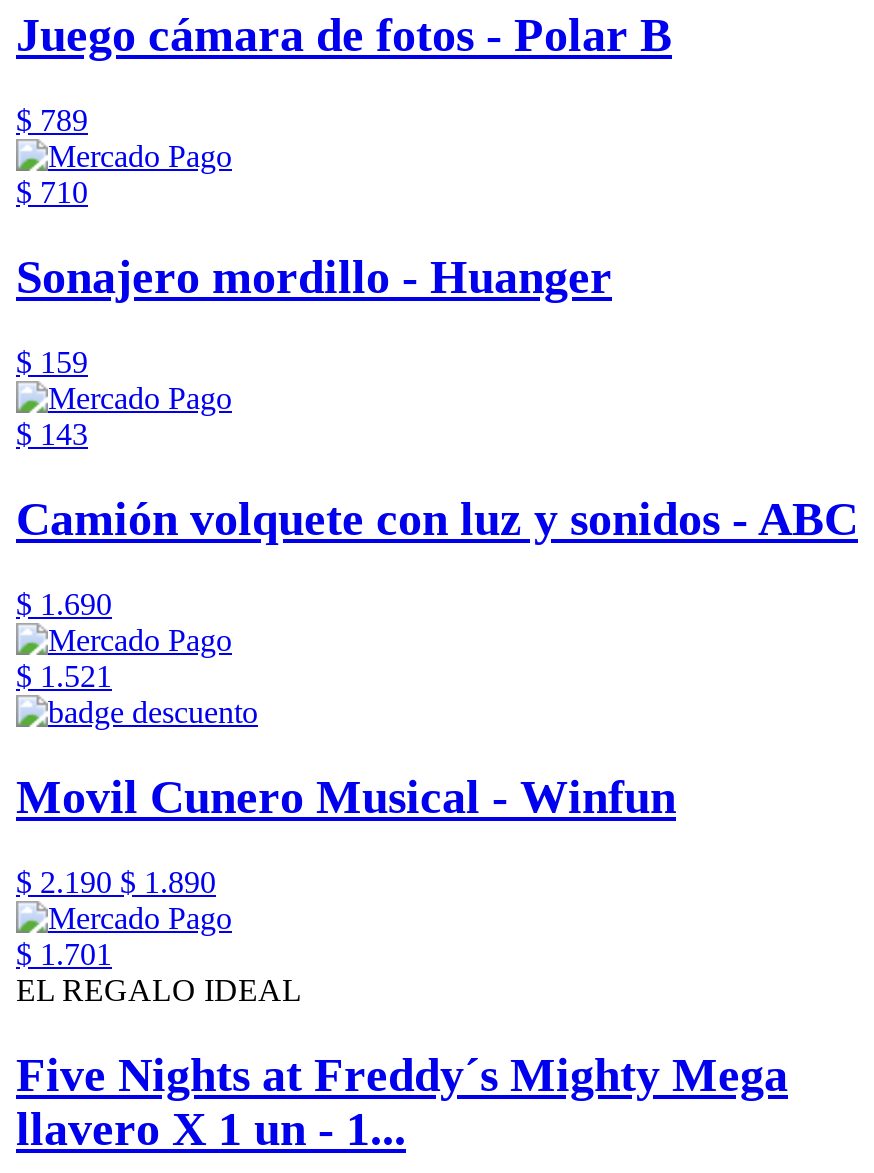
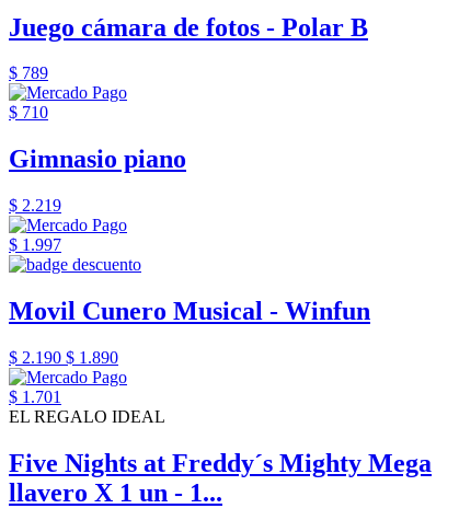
[16,252,858,693] Sonajero mordillo - Huanger | $ 159 | $ 143 | Camión volquete con luz y sonidos - ABC | $ 1.690 | $ 1.521 -> [9,145,186,254] Gimnasio piano | $ 2.219 | $ 1.997

